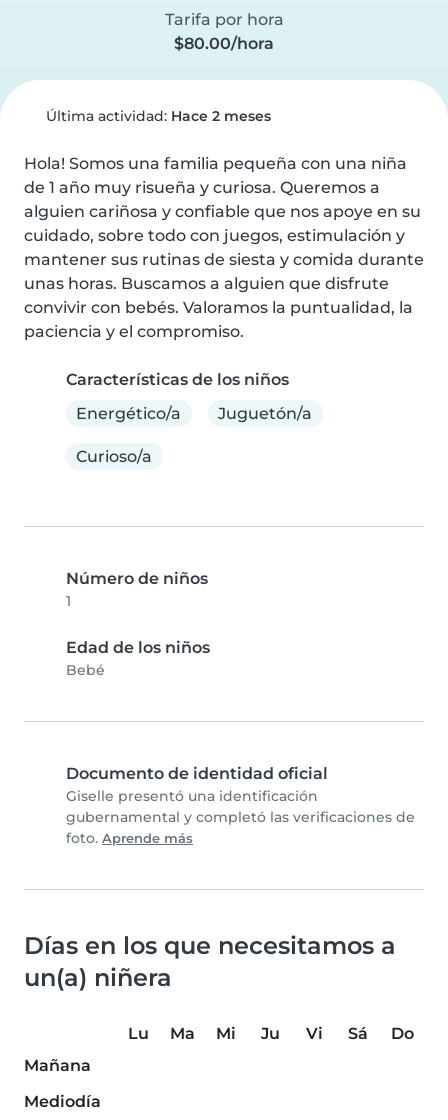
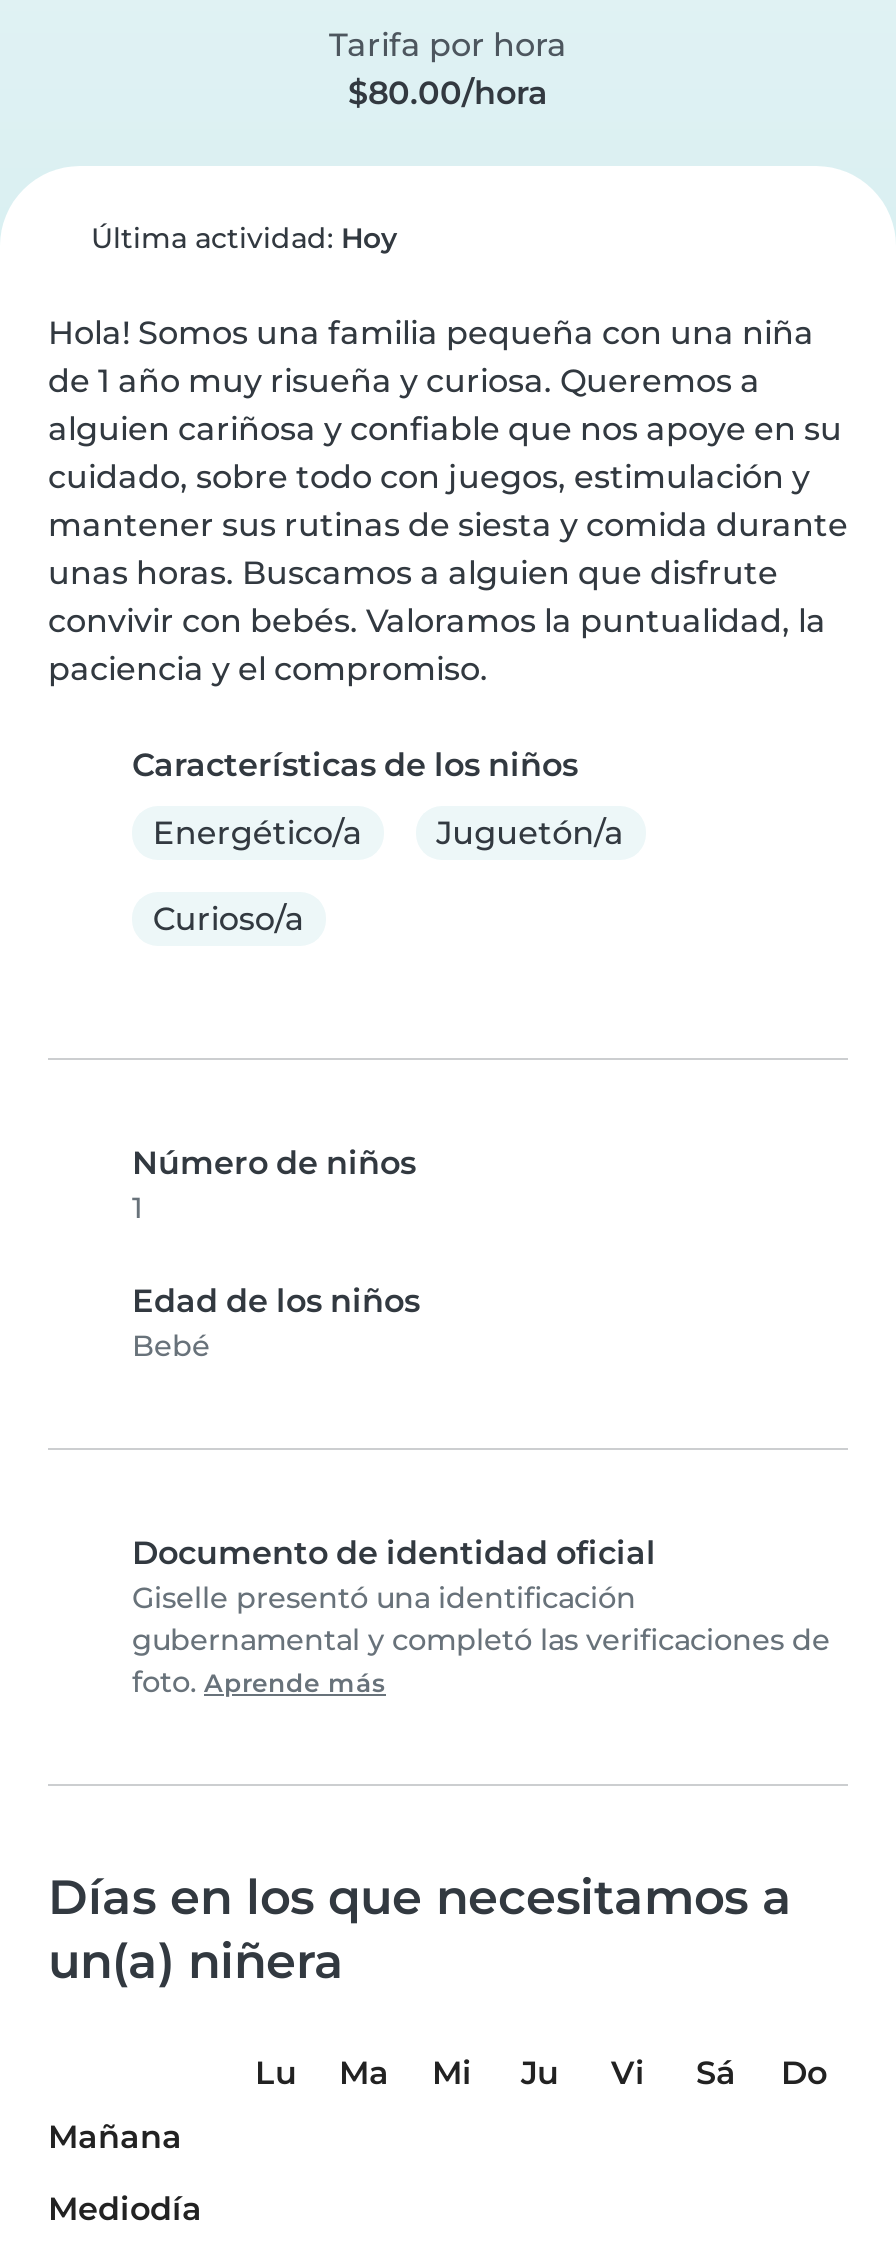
[41,107,270,125] Última actividad: Hace 2 meses -> [83,220,397,256] Última actividad: Hoy

